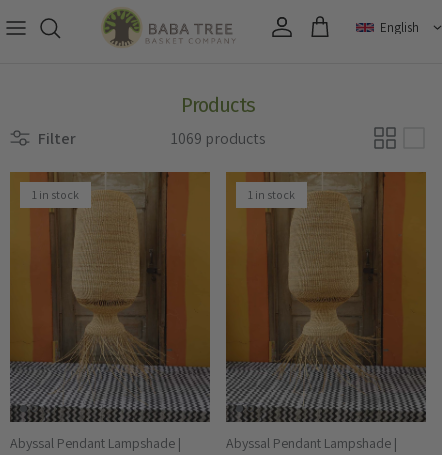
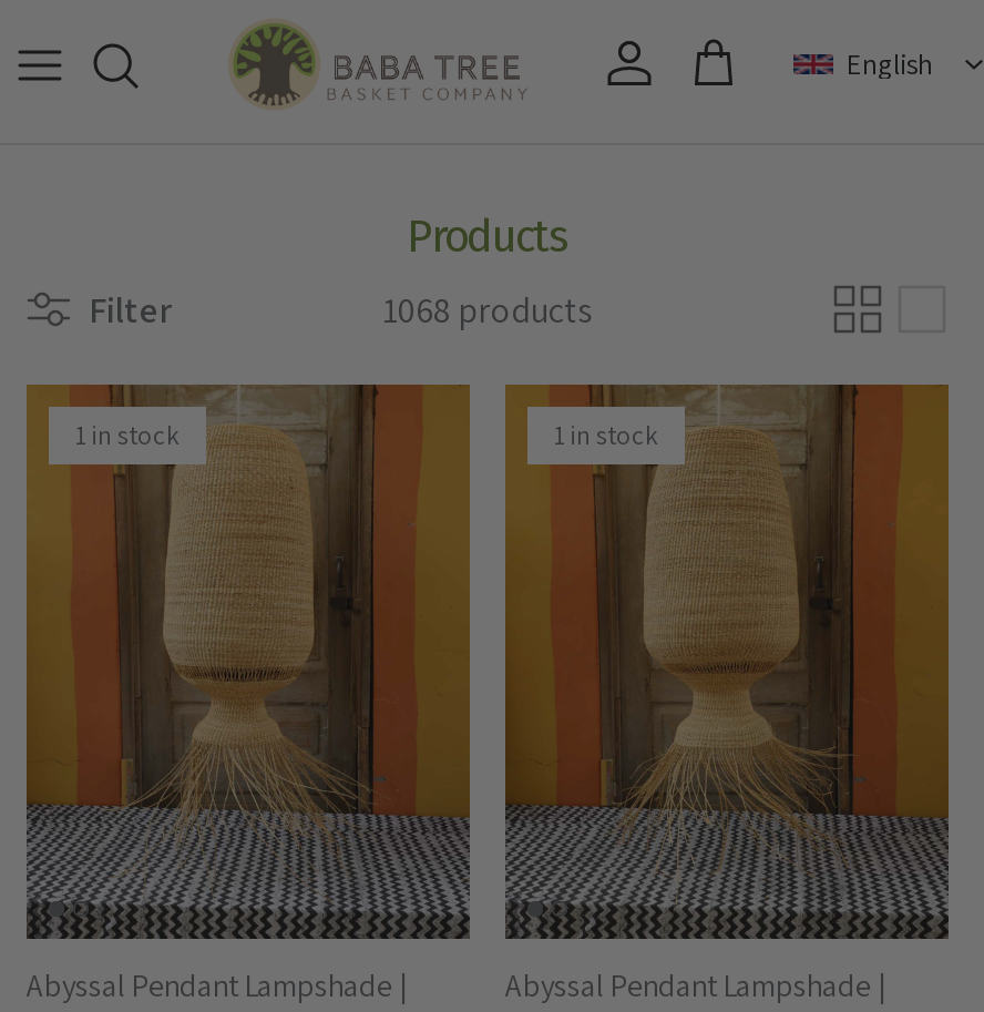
[170,128,265,149] 1069 products -> [382,286,593,333] 1068 products

